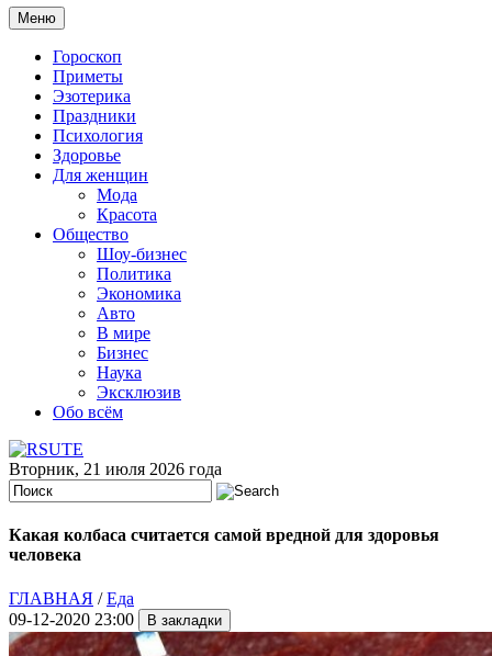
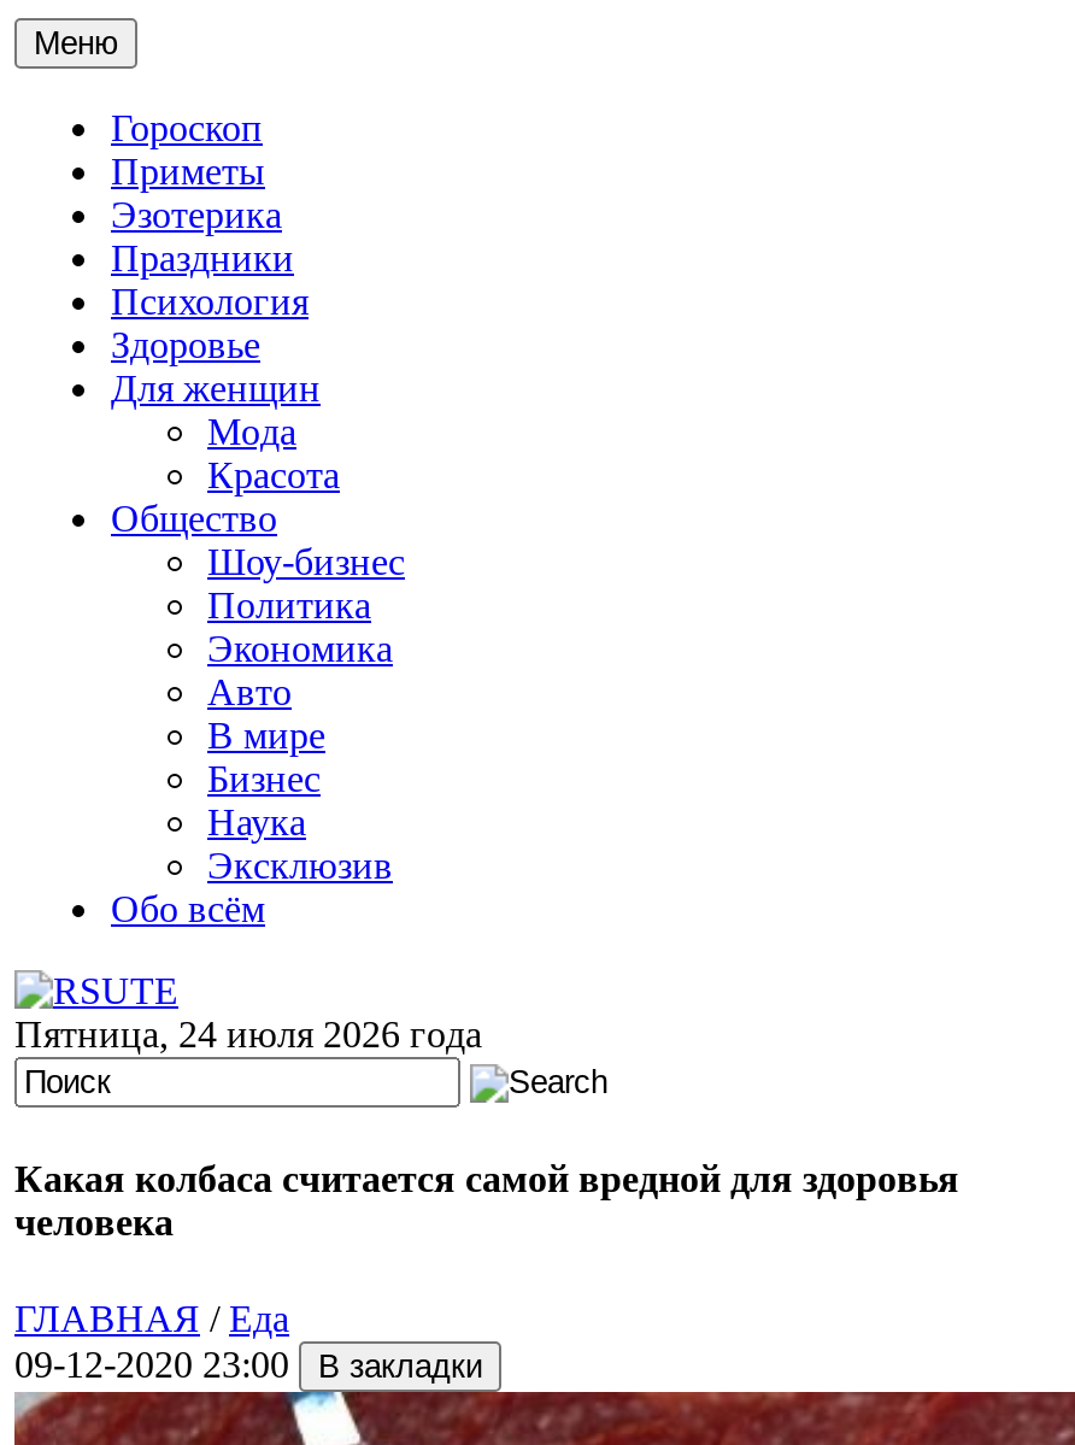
[9,460,222,478] Вторник, 21 июля 2026 года -> [14,1014,482,1055] Пятница, 24 июля 2026 года

